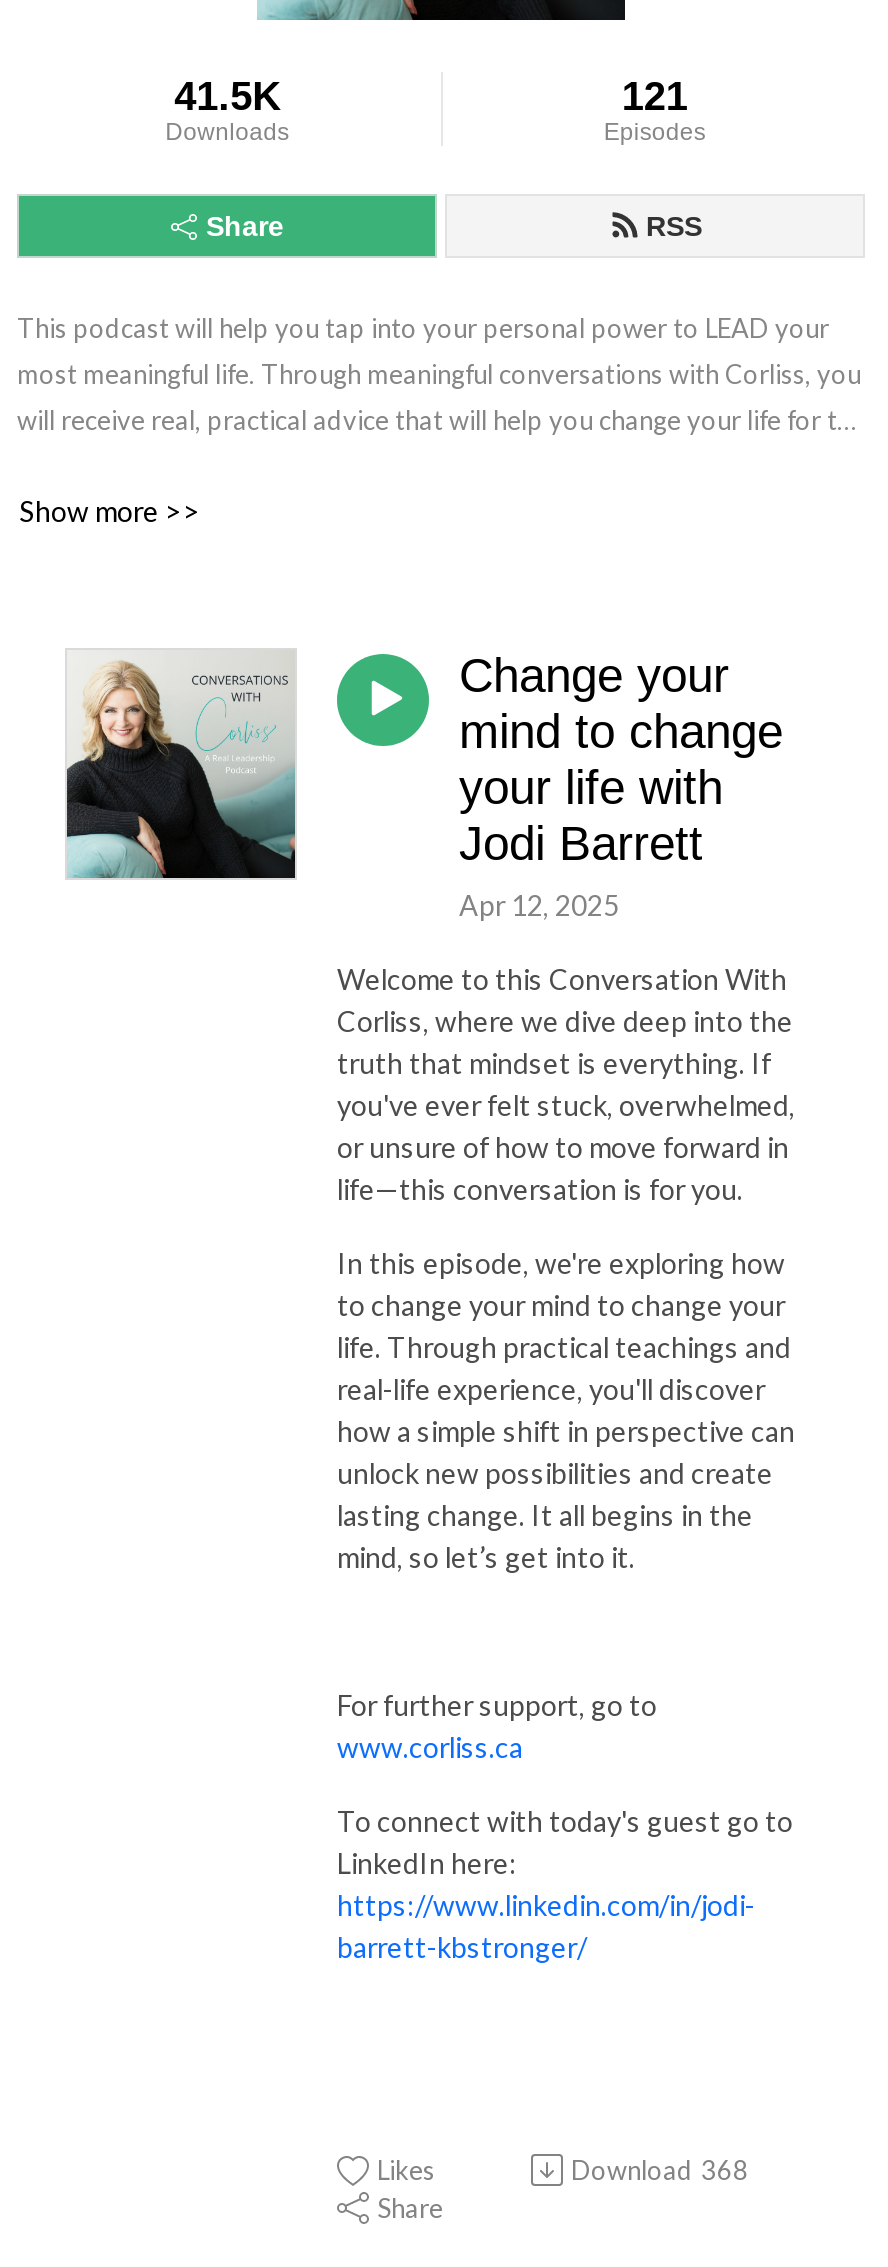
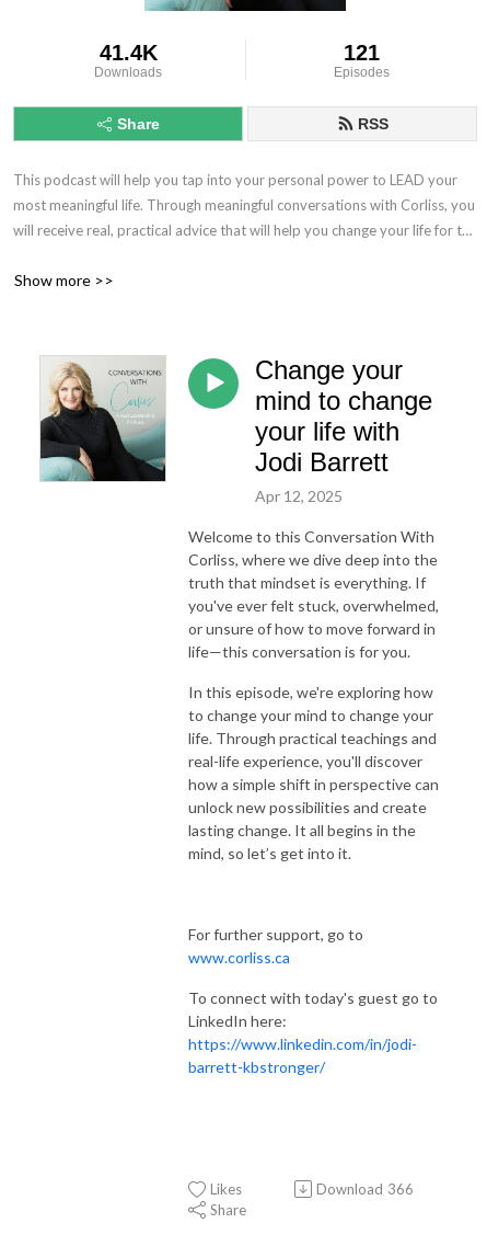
[174,74,280,118] 41.5K -> [99,41,157,65] 41.4K
[571,2154,749,2186] Download 368 -> [316,1180,414,1198] Download 366

